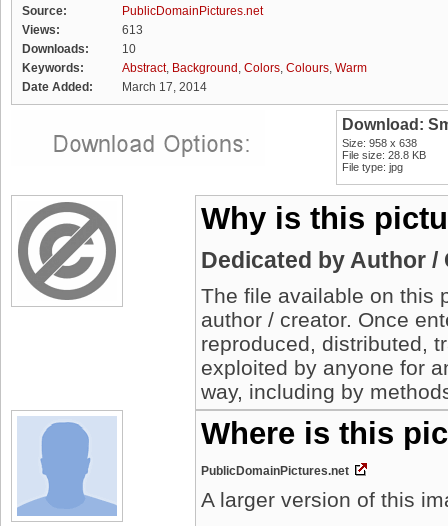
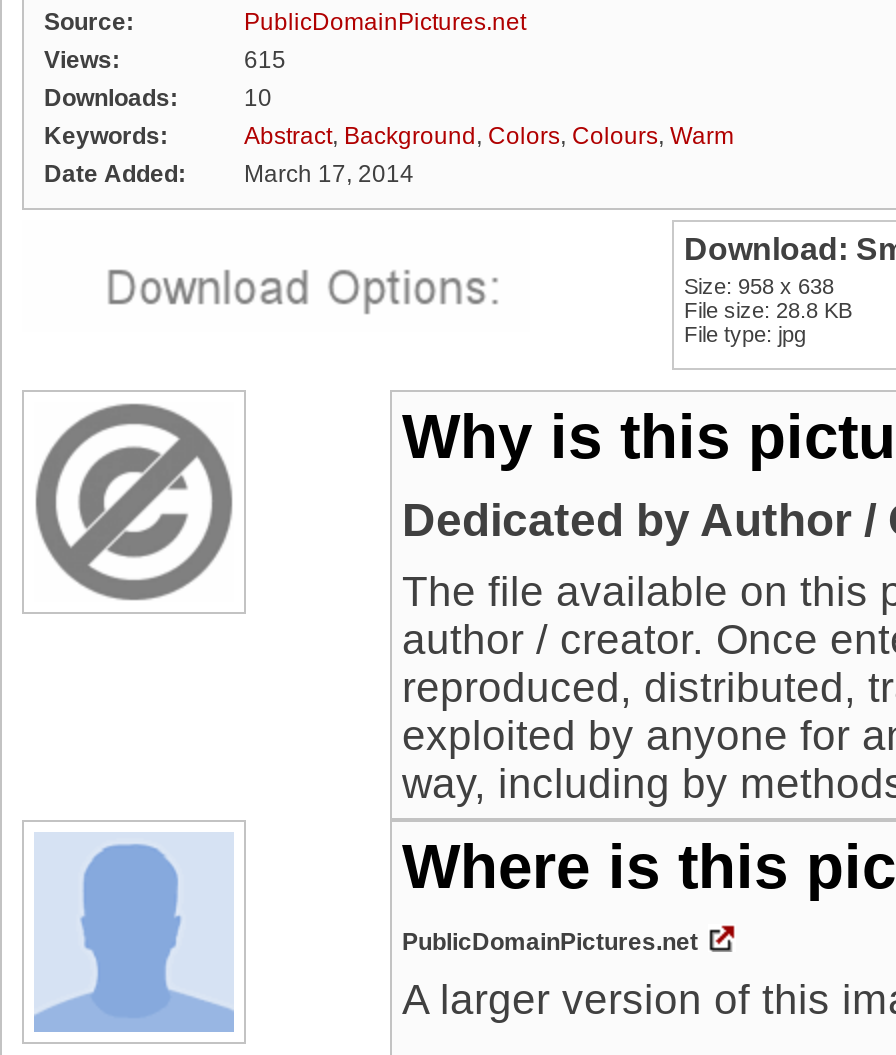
[122,23,143,37] 613 -> [244,46,286,74] 615

